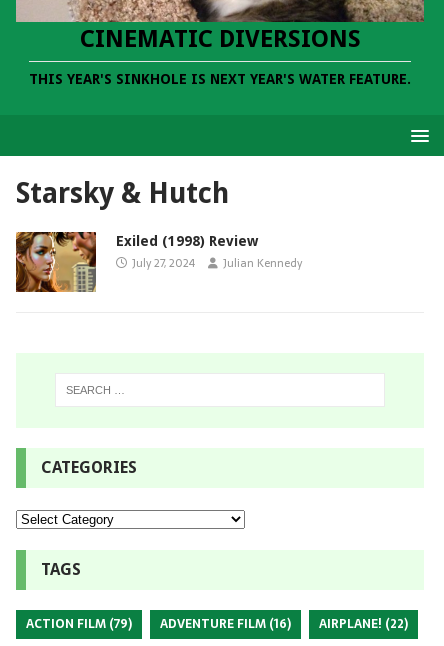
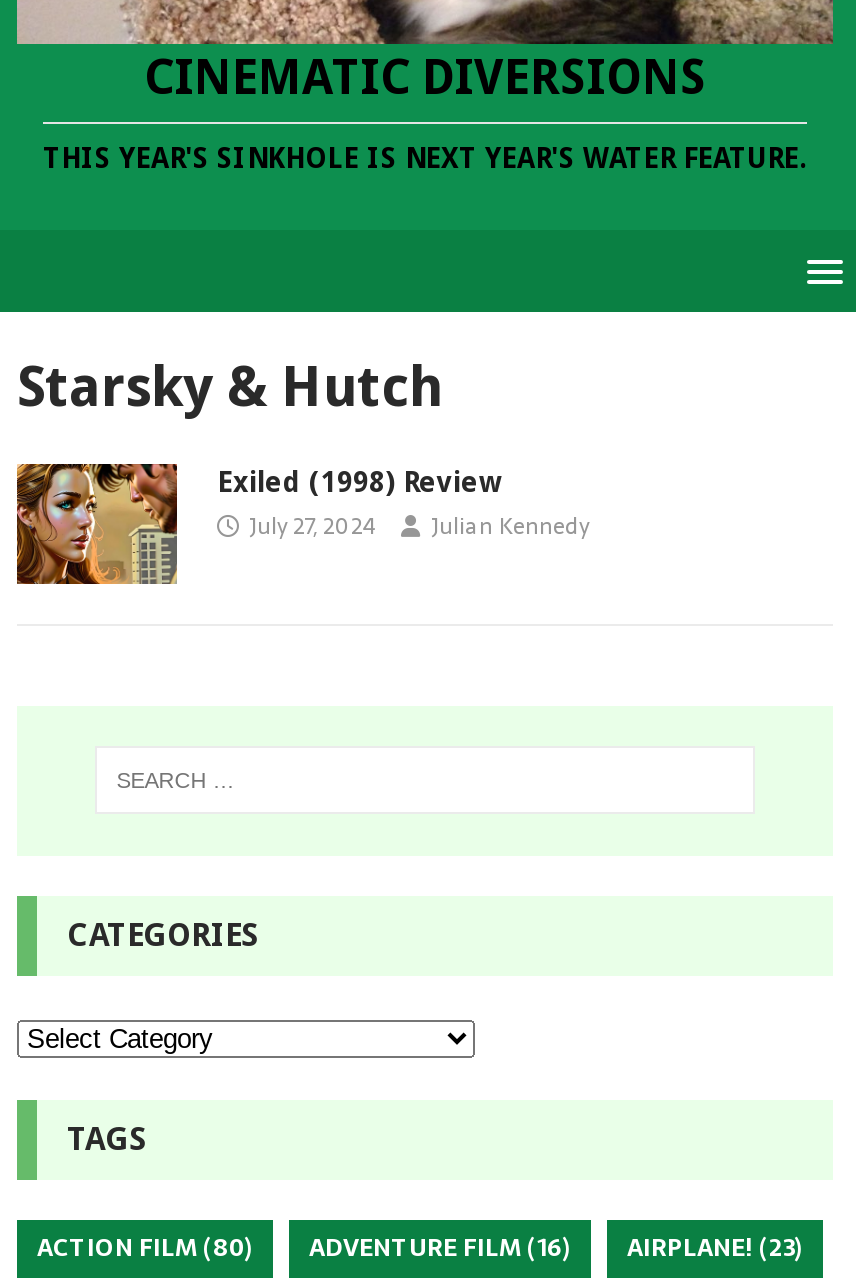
[26,614,132,634] ACTION FILM (79) -> [37,1228,253,1268] ACTION FILM (80)
[319,614,408,634] AIRPLANE! (22) -> [627,1228,803,1268] AIRPLANE! (23)

